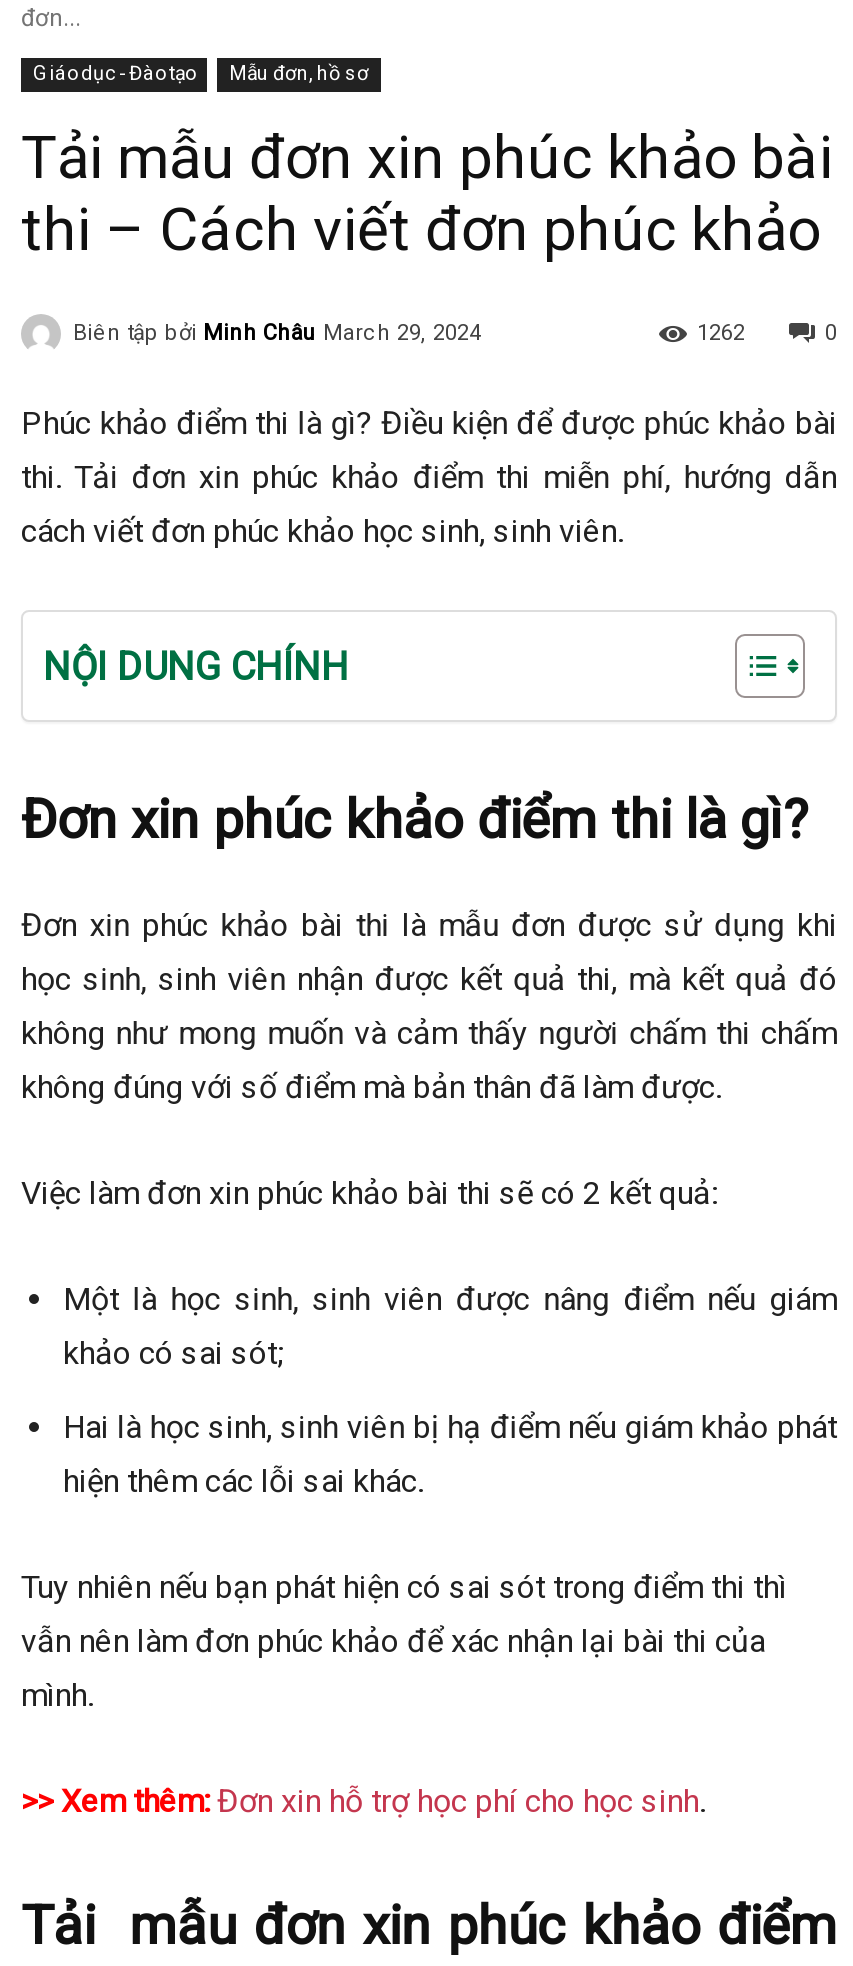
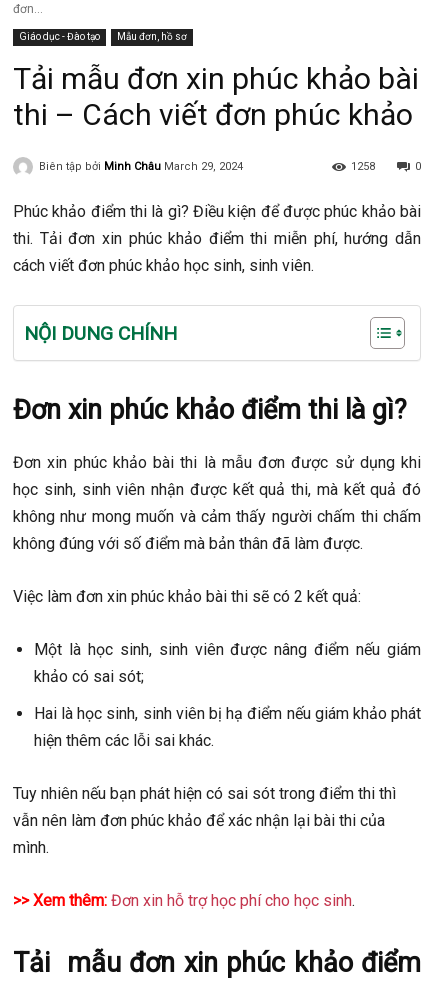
[697,320,745,346] 1262 -> [351,160,375,173] 1258

